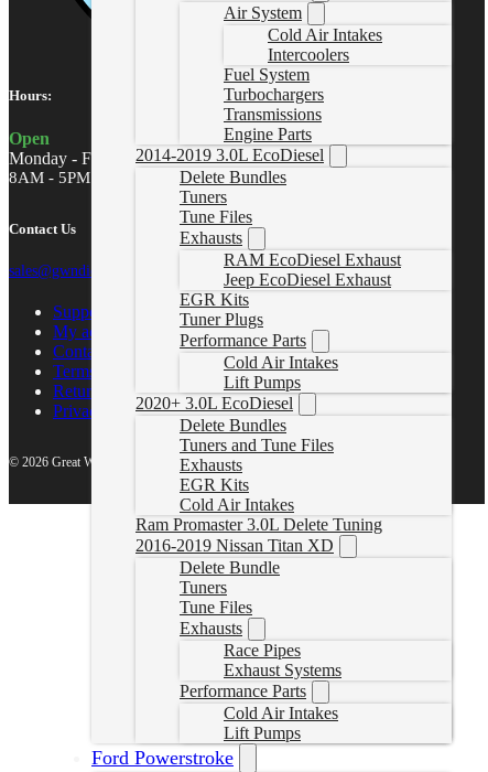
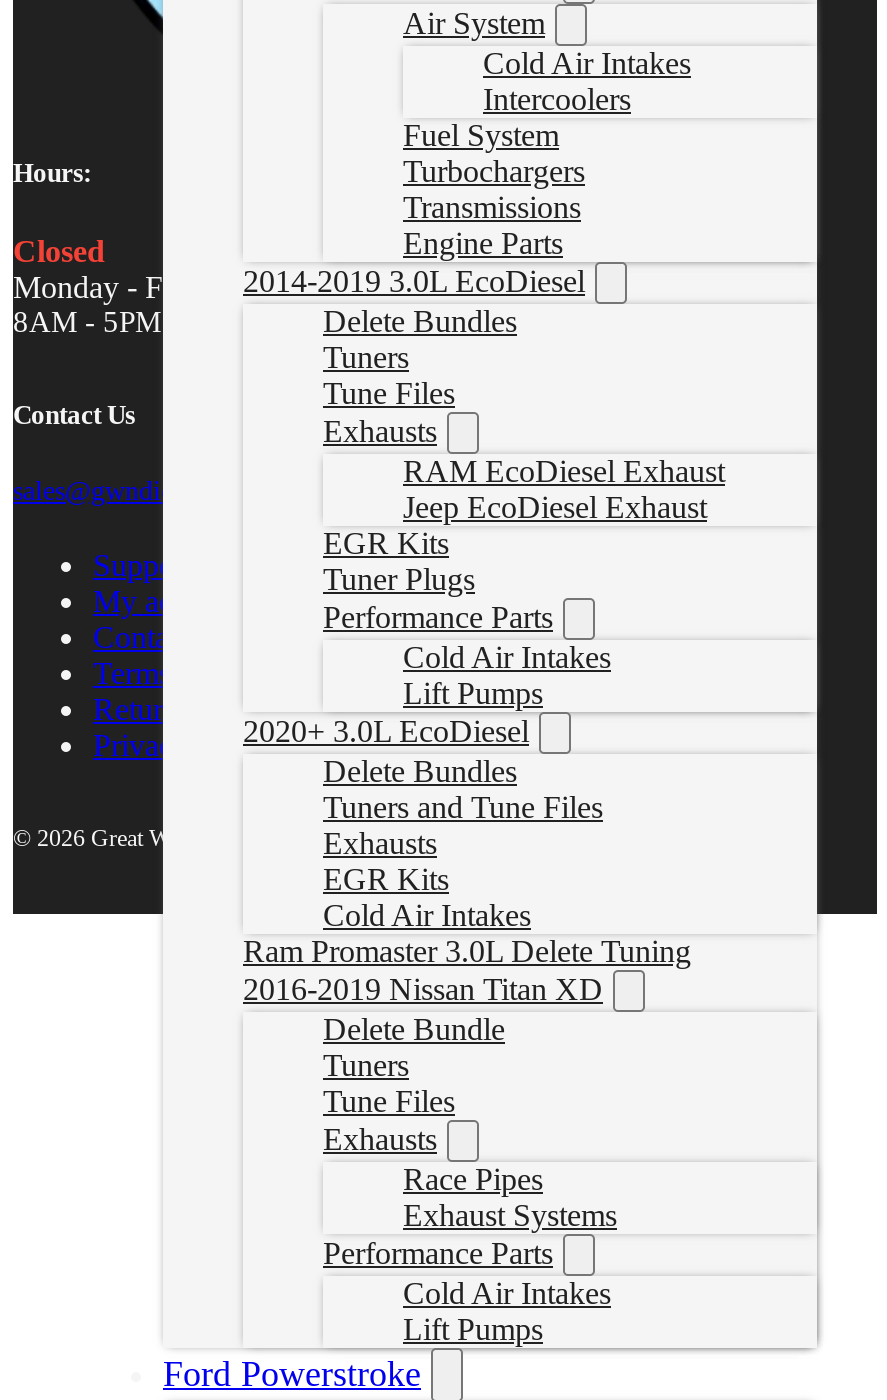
[9,129,50,148] Open -> [13,234,105,268] Closed

